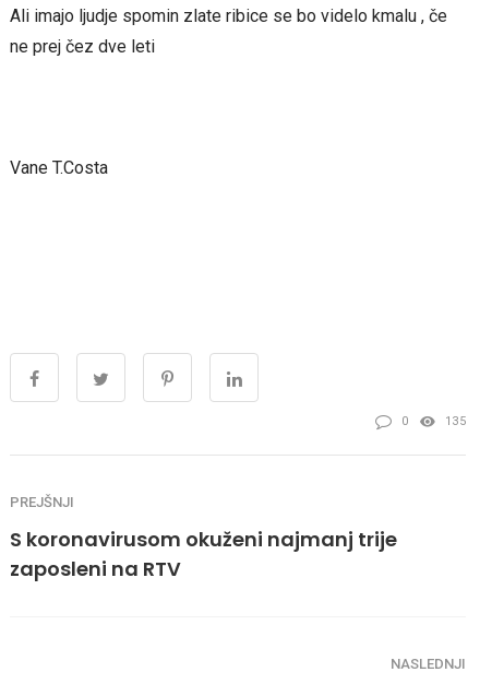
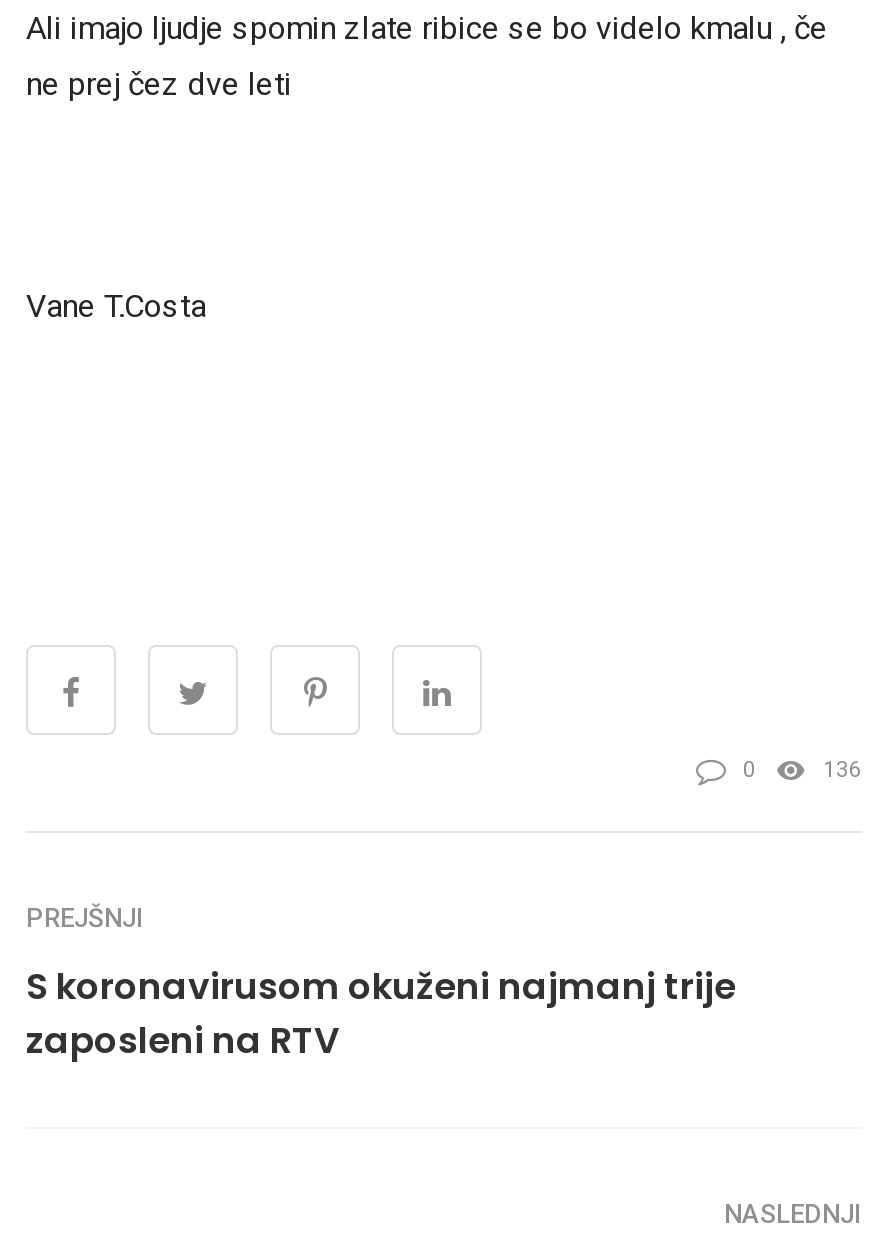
[445,414,466,428] 135 -> [823,757,862,783] 136

